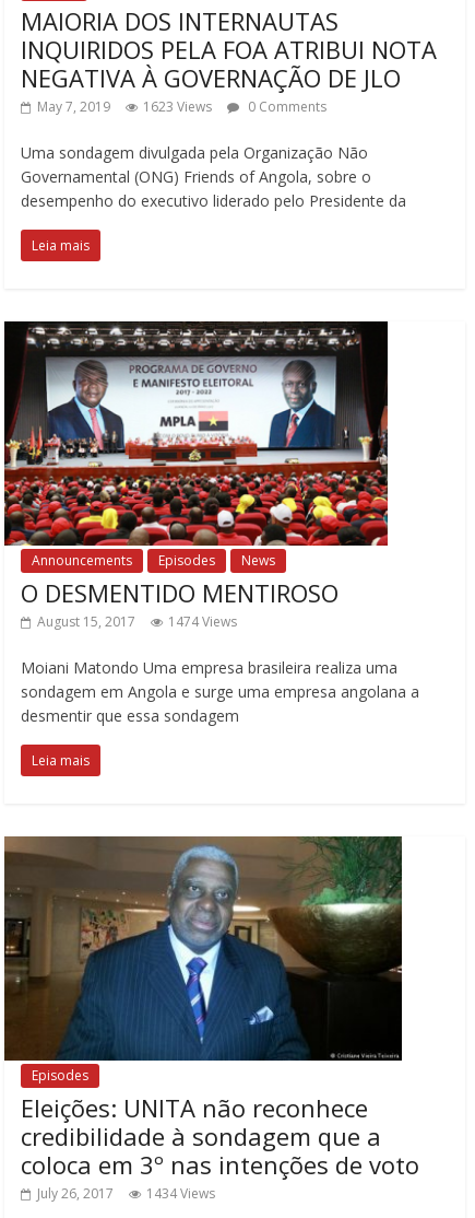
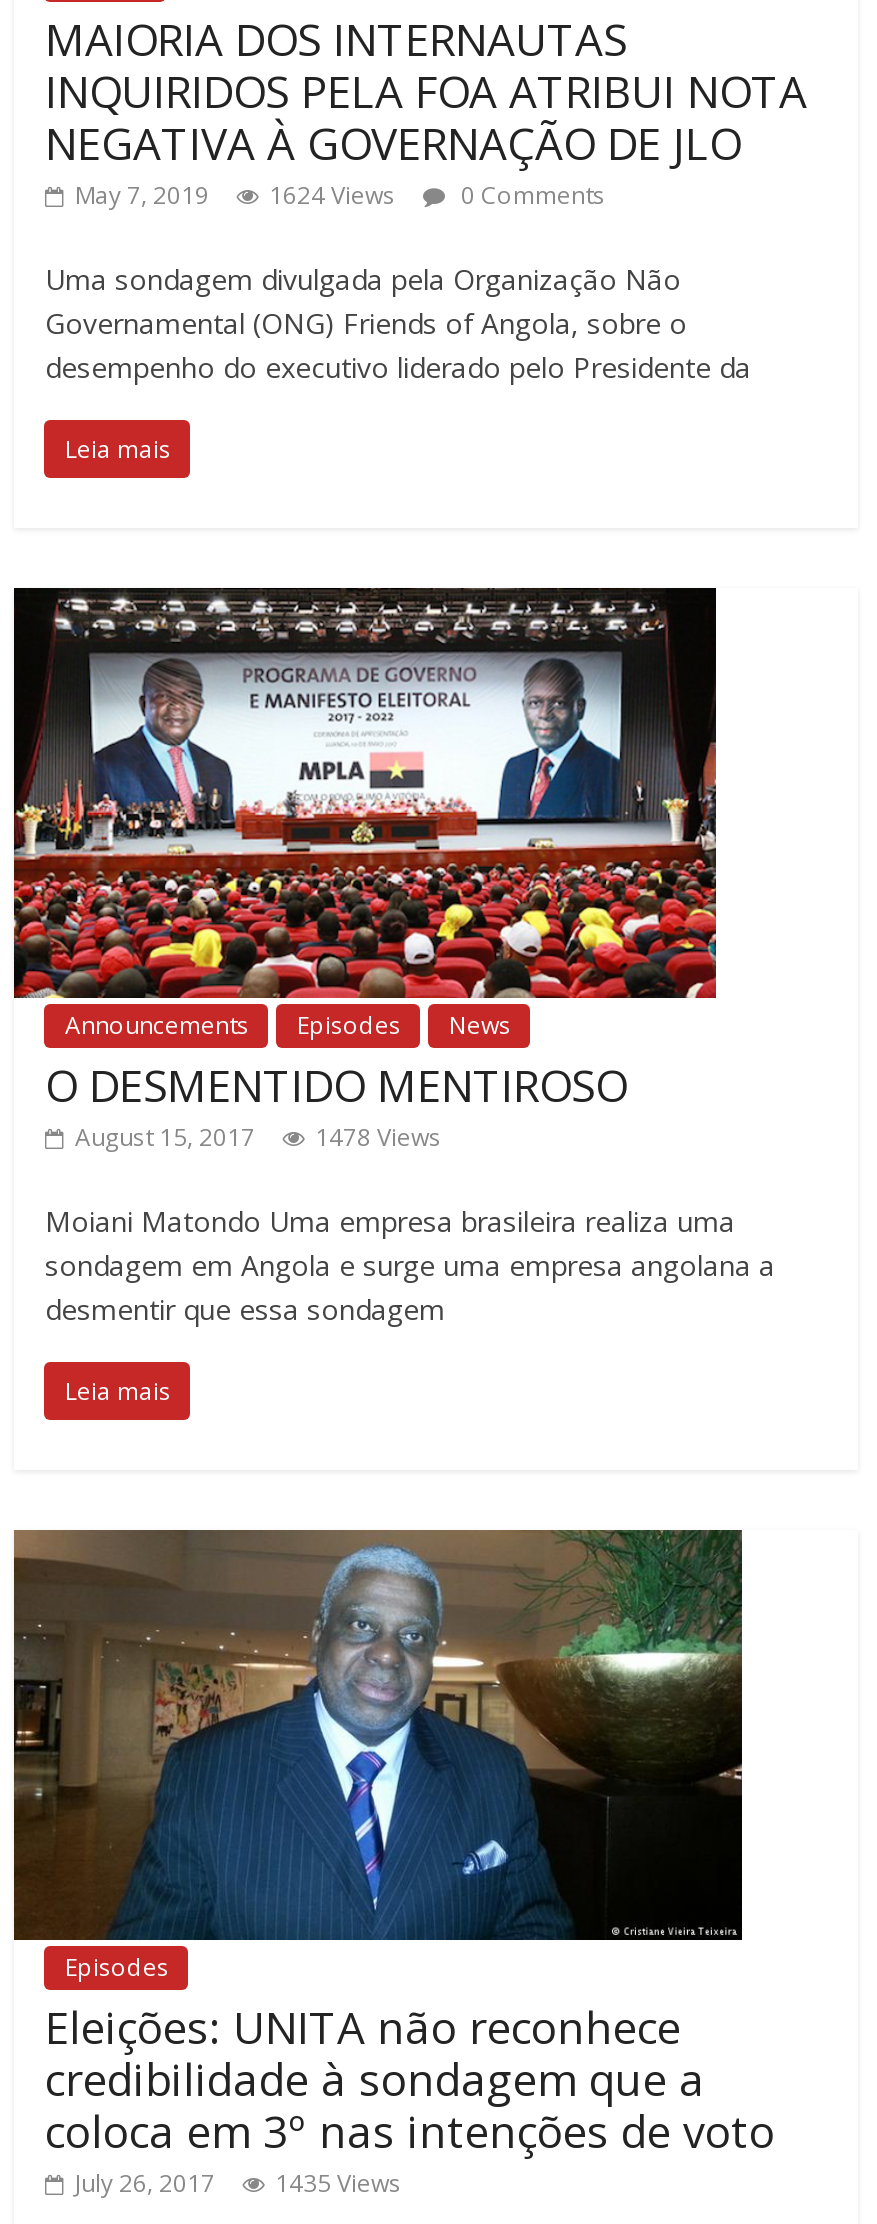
[38,97,327,116] May 7, 2019 1623 Views 0 Comments -> [75,178,605,212] May 7, 2019 1624 Views 0 Comments
[38,612,237,631] August 15, 2017 1474 Views -> [75,1119,441,1153] August 15, 2017 1478 Views
[38,1184,216,1202] July 26, 2017 1434 Views -> [75,2165,401,2199] July 26, 2017 1435 Views

